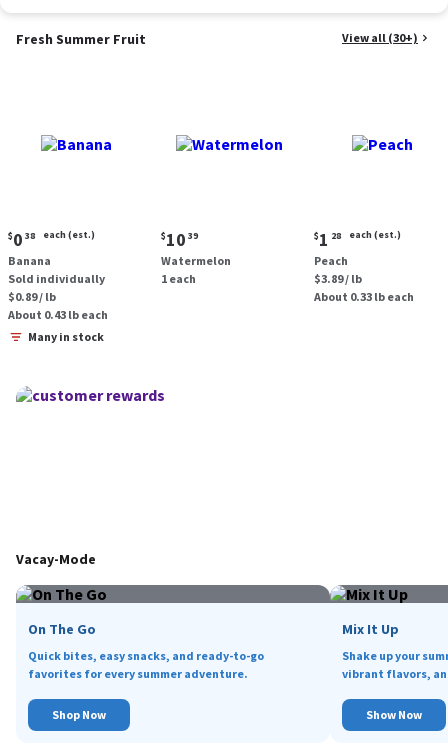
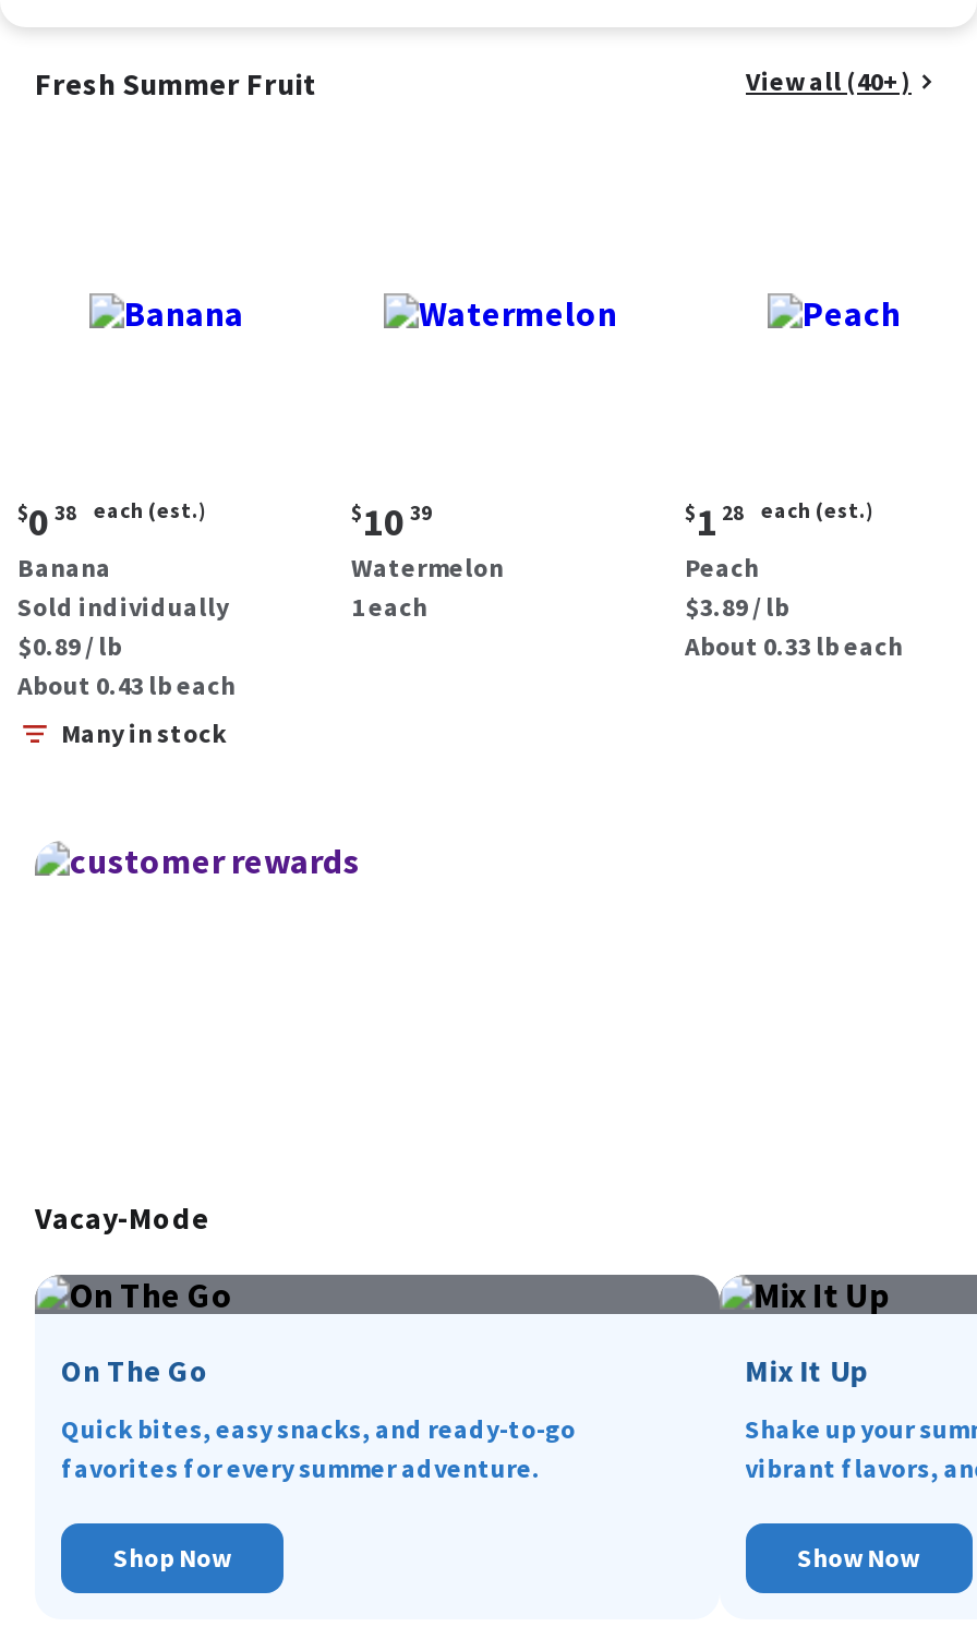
[342,30,418,45] View all (30+) -> [746,65,912,97] View all (40+)

